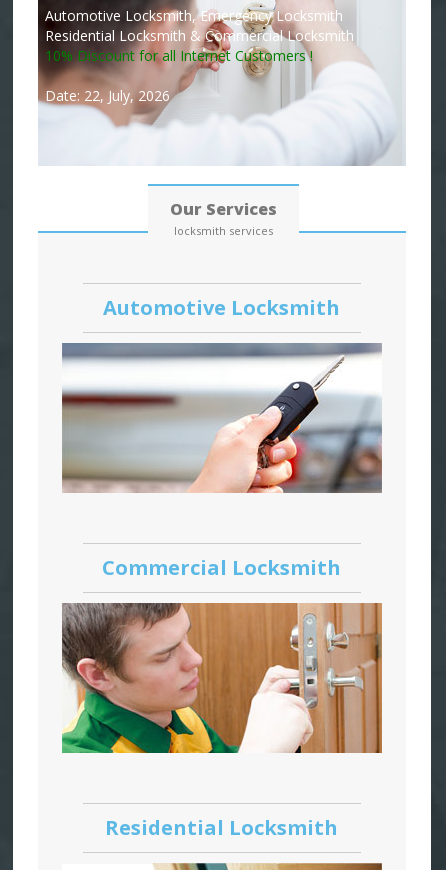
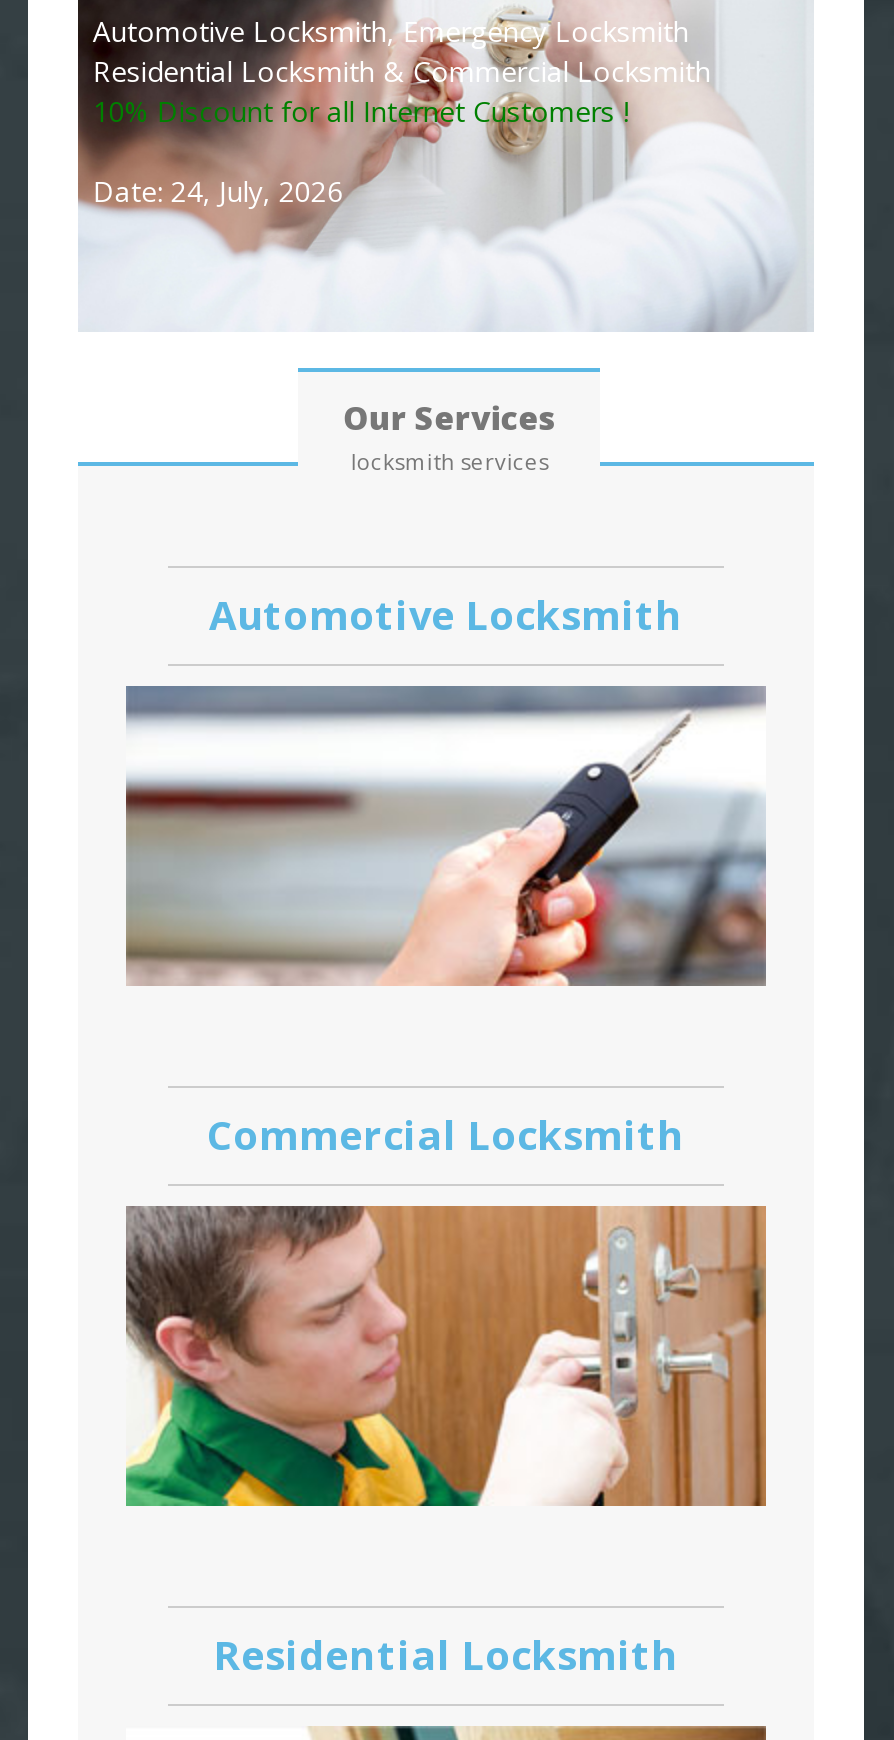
[45,86,170,105] Date: 22, July, 2026 -> [93,171,343,209] Date: 24, July, 2026

